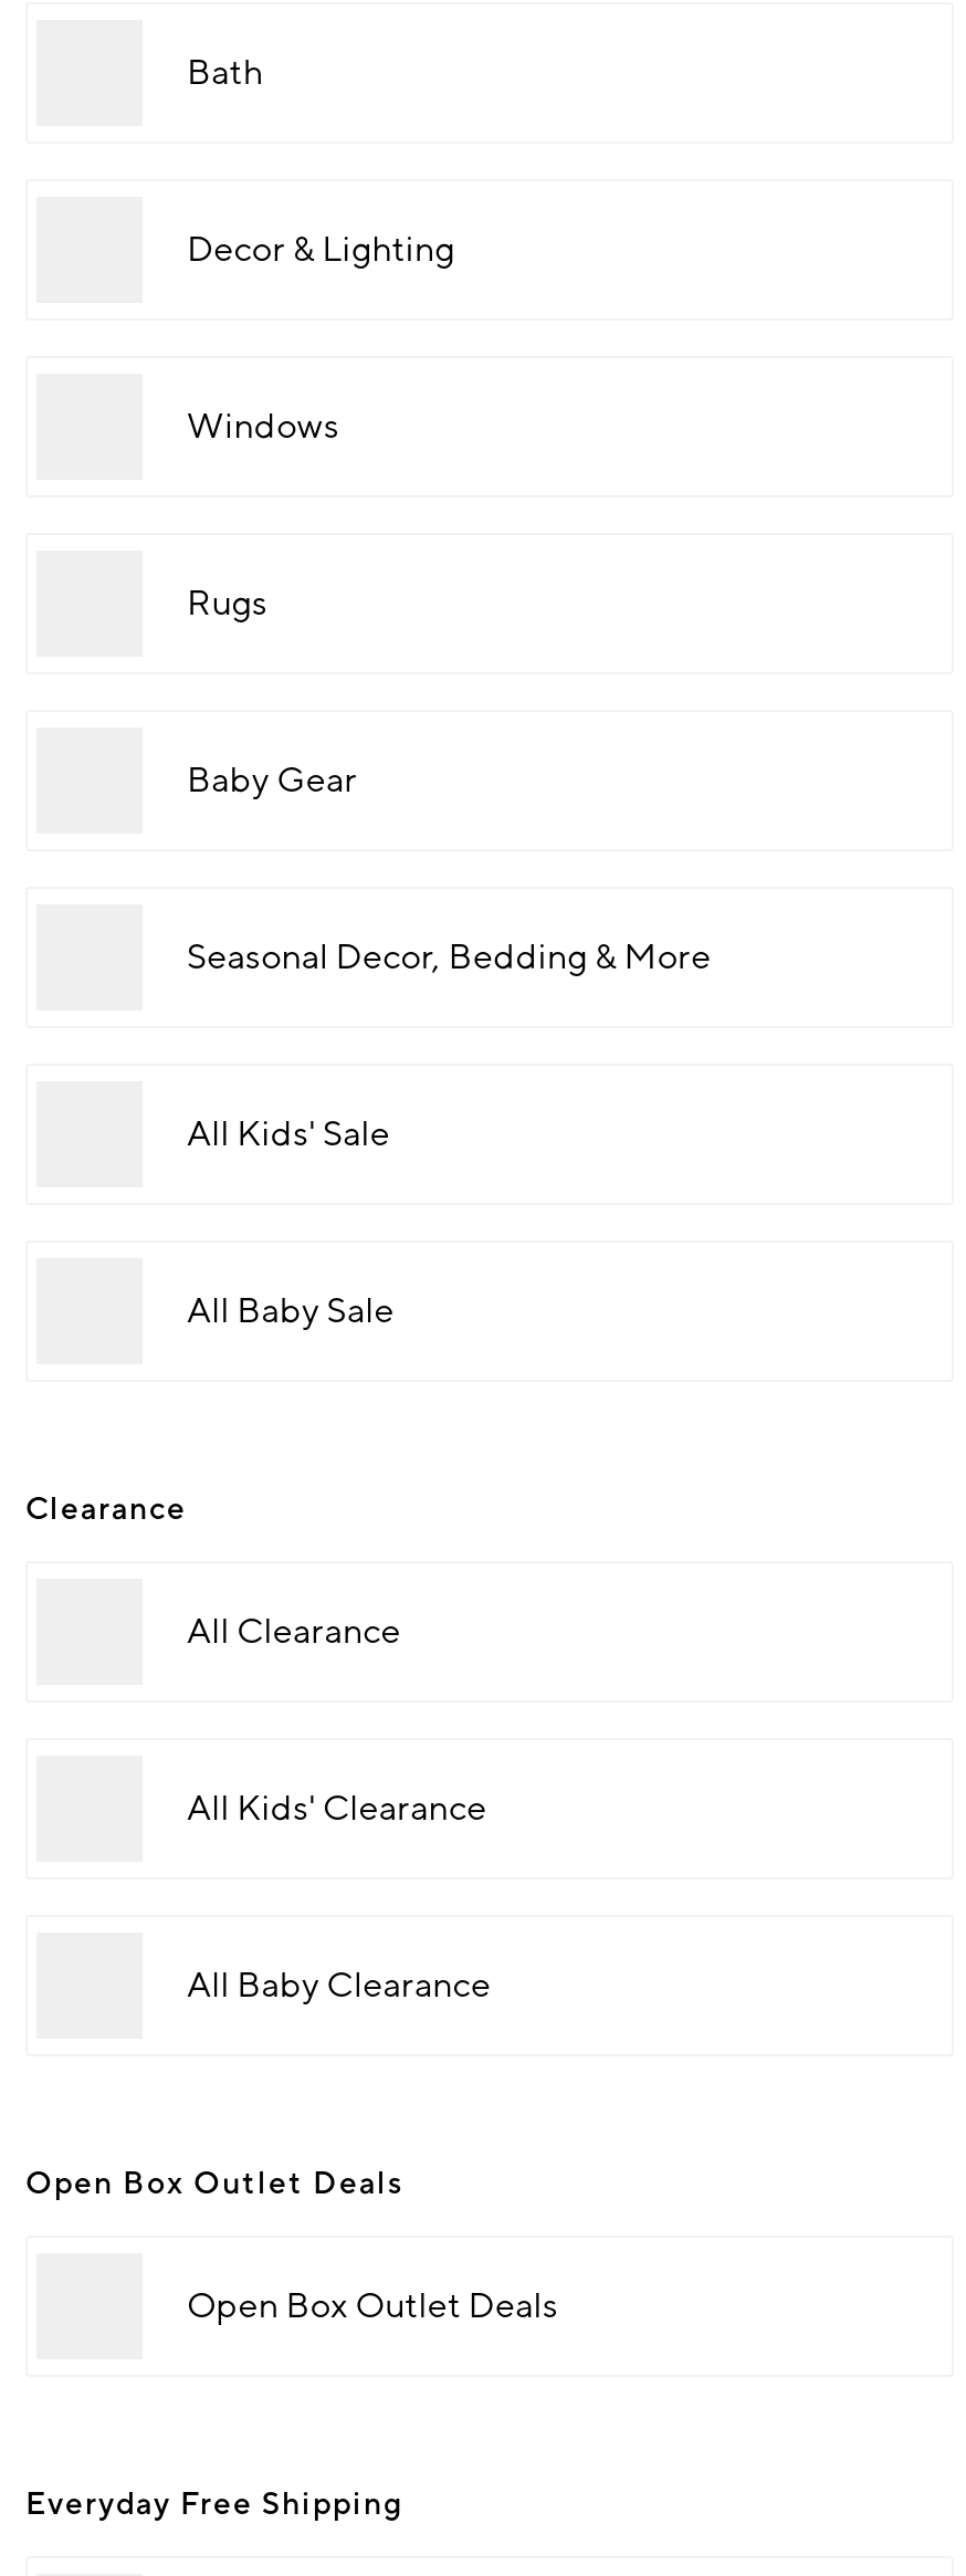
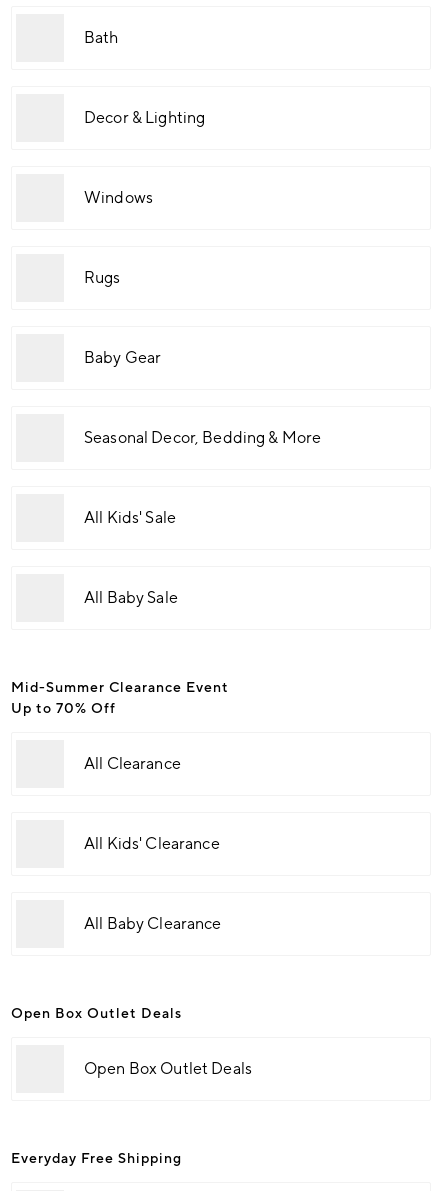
[25,1490,187,1530] Clearance -> [11,679,229,718] Mid-Summer Clearance Event | Up to 70% Off

